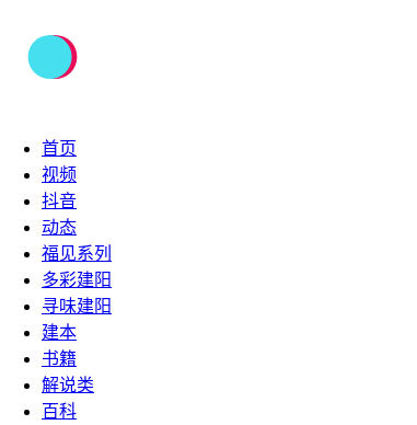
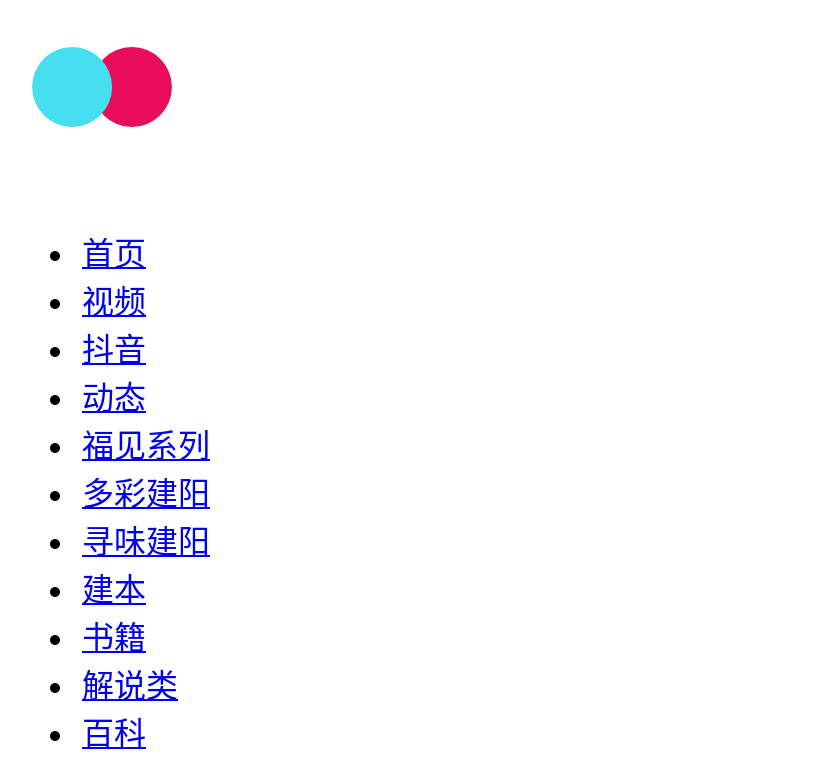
[14,34,91,80] [image] -> [30,45,174,129] [image]

